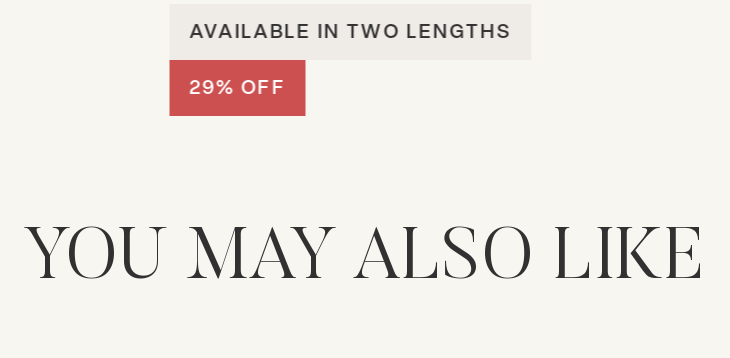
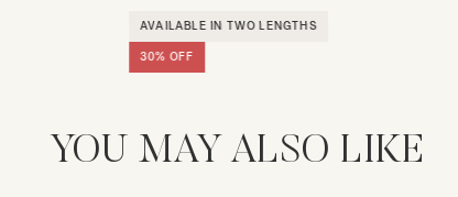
[189,78,286,100] 29% OFF -> [140,52,194,64] 30% OFF

